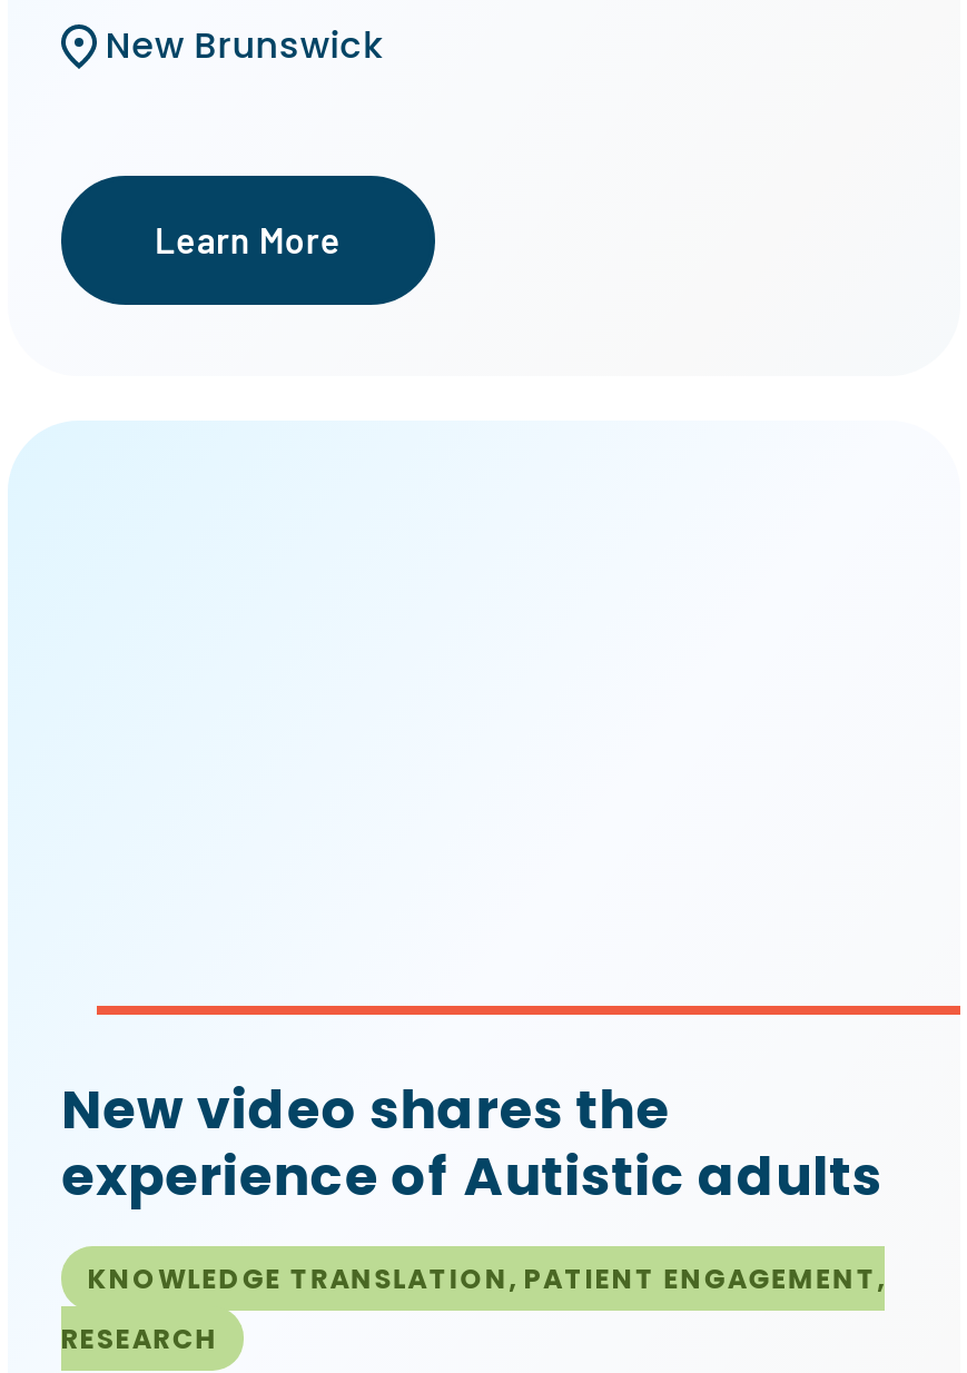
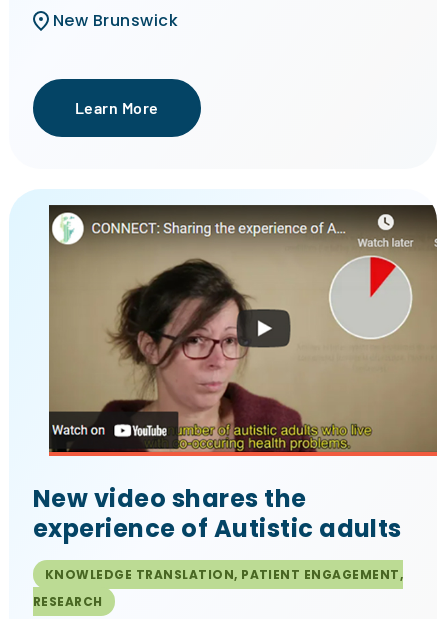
none -> [48,204,438,453] [image]

